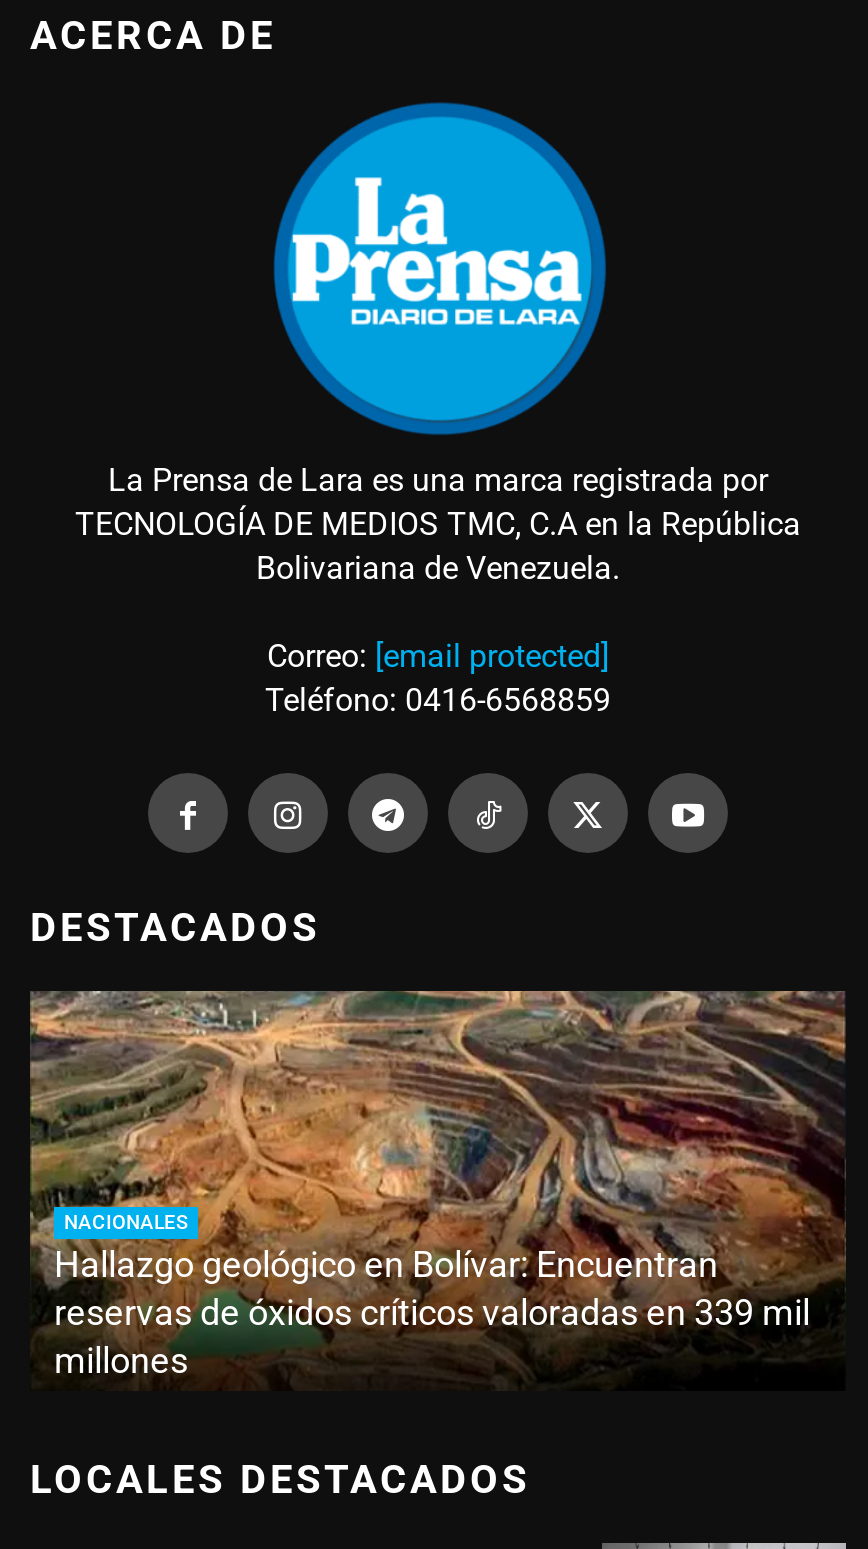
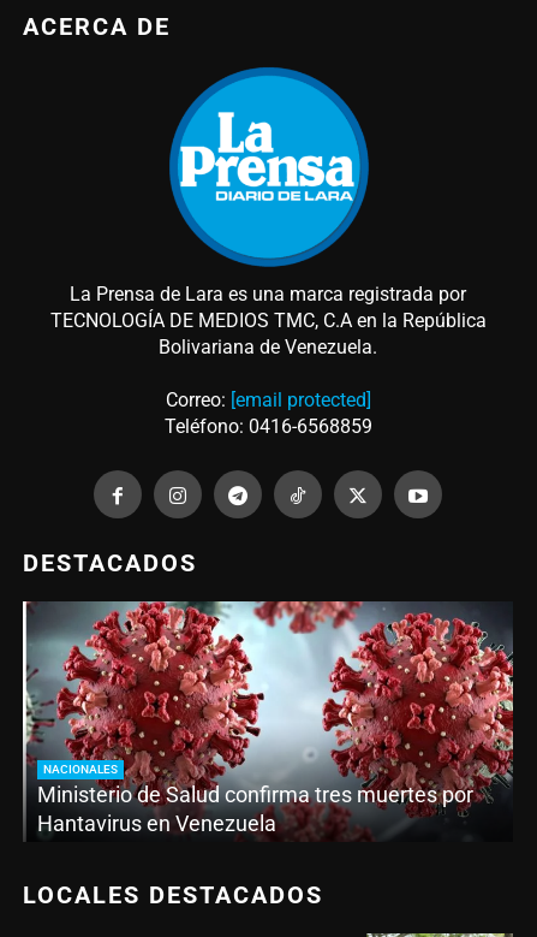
[30,989,846,1381] [image] | Hallazgo geológico en Bolívar: Encuentran | reservas de óxidos críticos valoradas en 339 mil | millones -> [22,600,514,836] [image] | Ministerio de Salud confirma tres muertes por | Hantavirus en Venezuela
moved [64,1211,188,1233] -> [43,763,118,776]: NACIONALES

